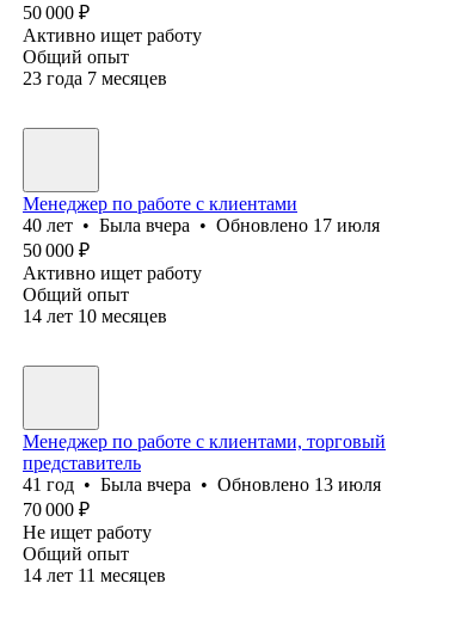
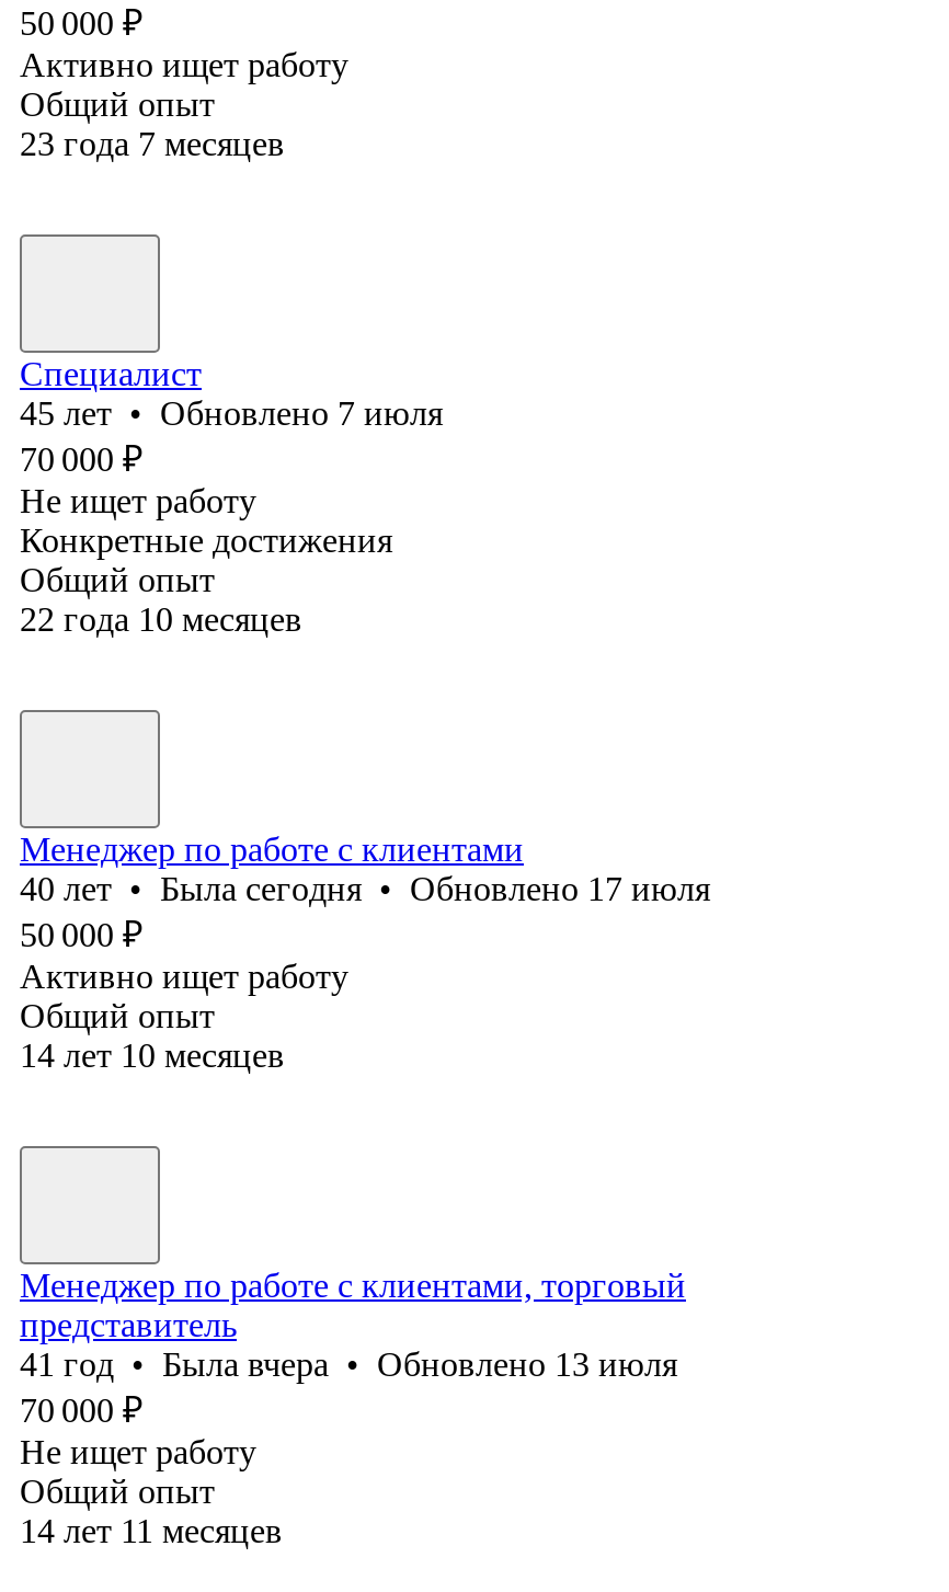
none -> [20,355,443,637] Специалист | 45 лет • Обновлено 7 июля | 70 000 ₽ | Не ищет работу | Конкретные достижения | Общий опыт | 22 года 10 месяцев
[23,215,380,235] 40 лет • Была вчера • Обновлено 17 июля -> [20,870,710,907] 40 лет • Была сегодня • Обновлено 17 июля

